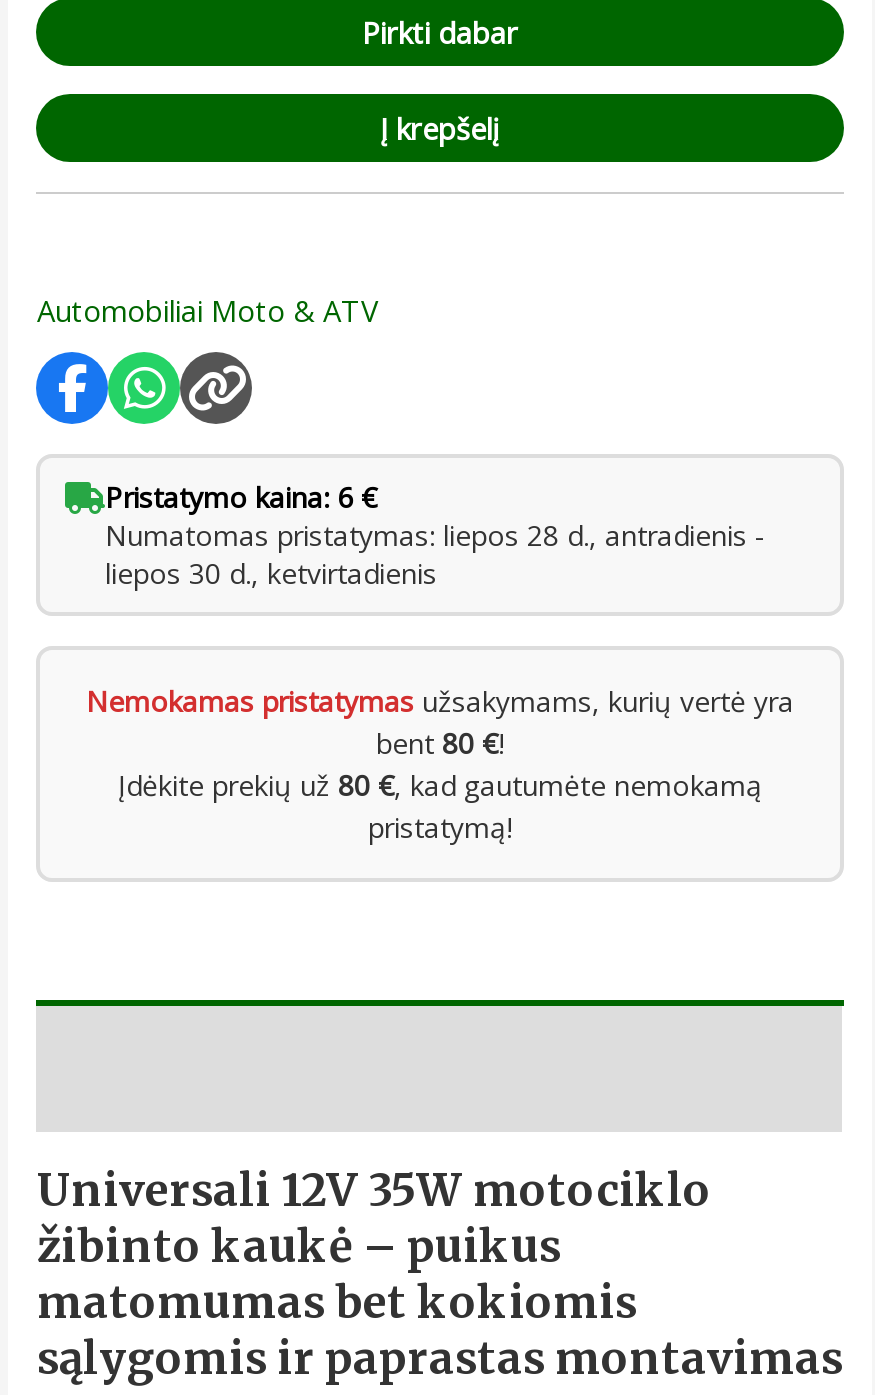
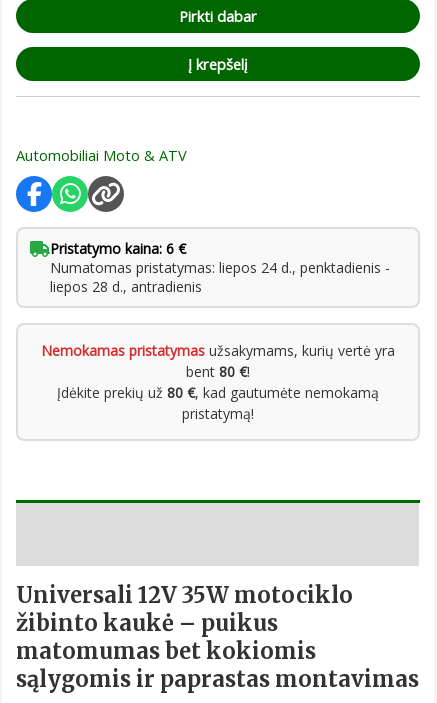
[105,517,765,555] Numatomas pristatymas: liepos 28 d., antradienis - -> [50,258,390,277] Numatomas pristatymas: liepos 24 d., penktadienis -
[105,555,437,593] liepos 30 d., ketvirtadienis -> [50,277,202,296] liepos 28 d., antradienis

